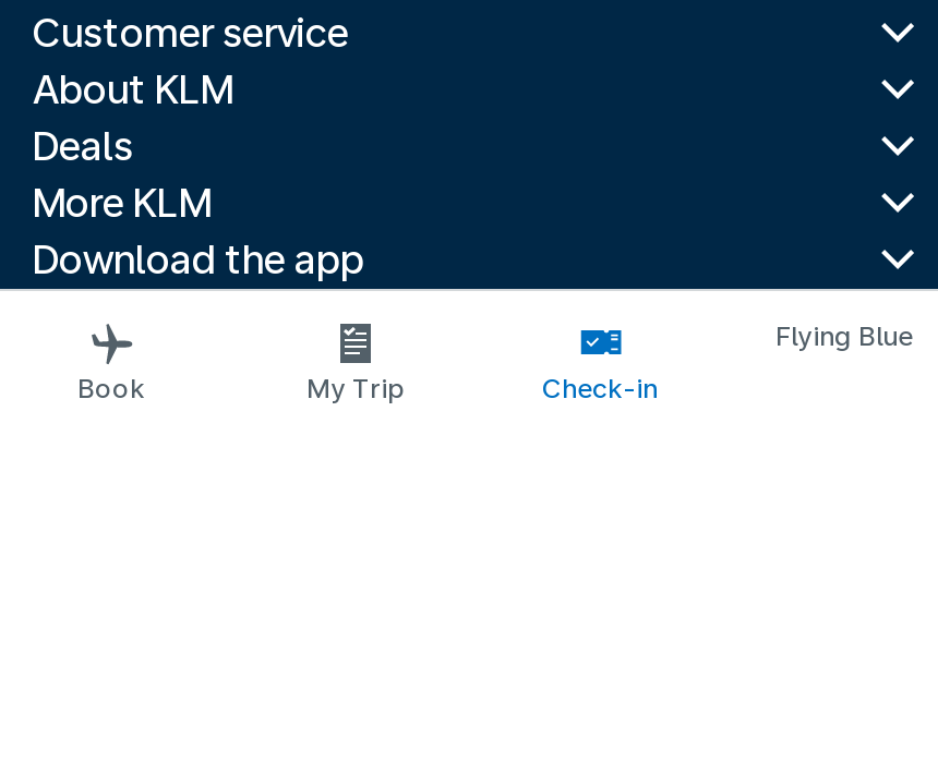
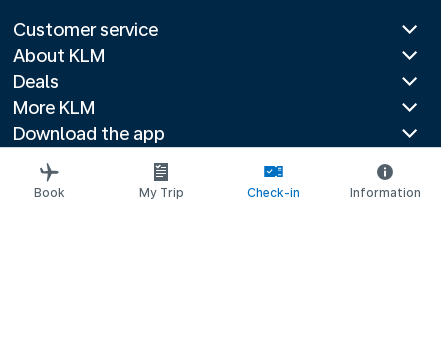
[775,322,913,352] Flying Blue -> [349,186,420,200] Information

